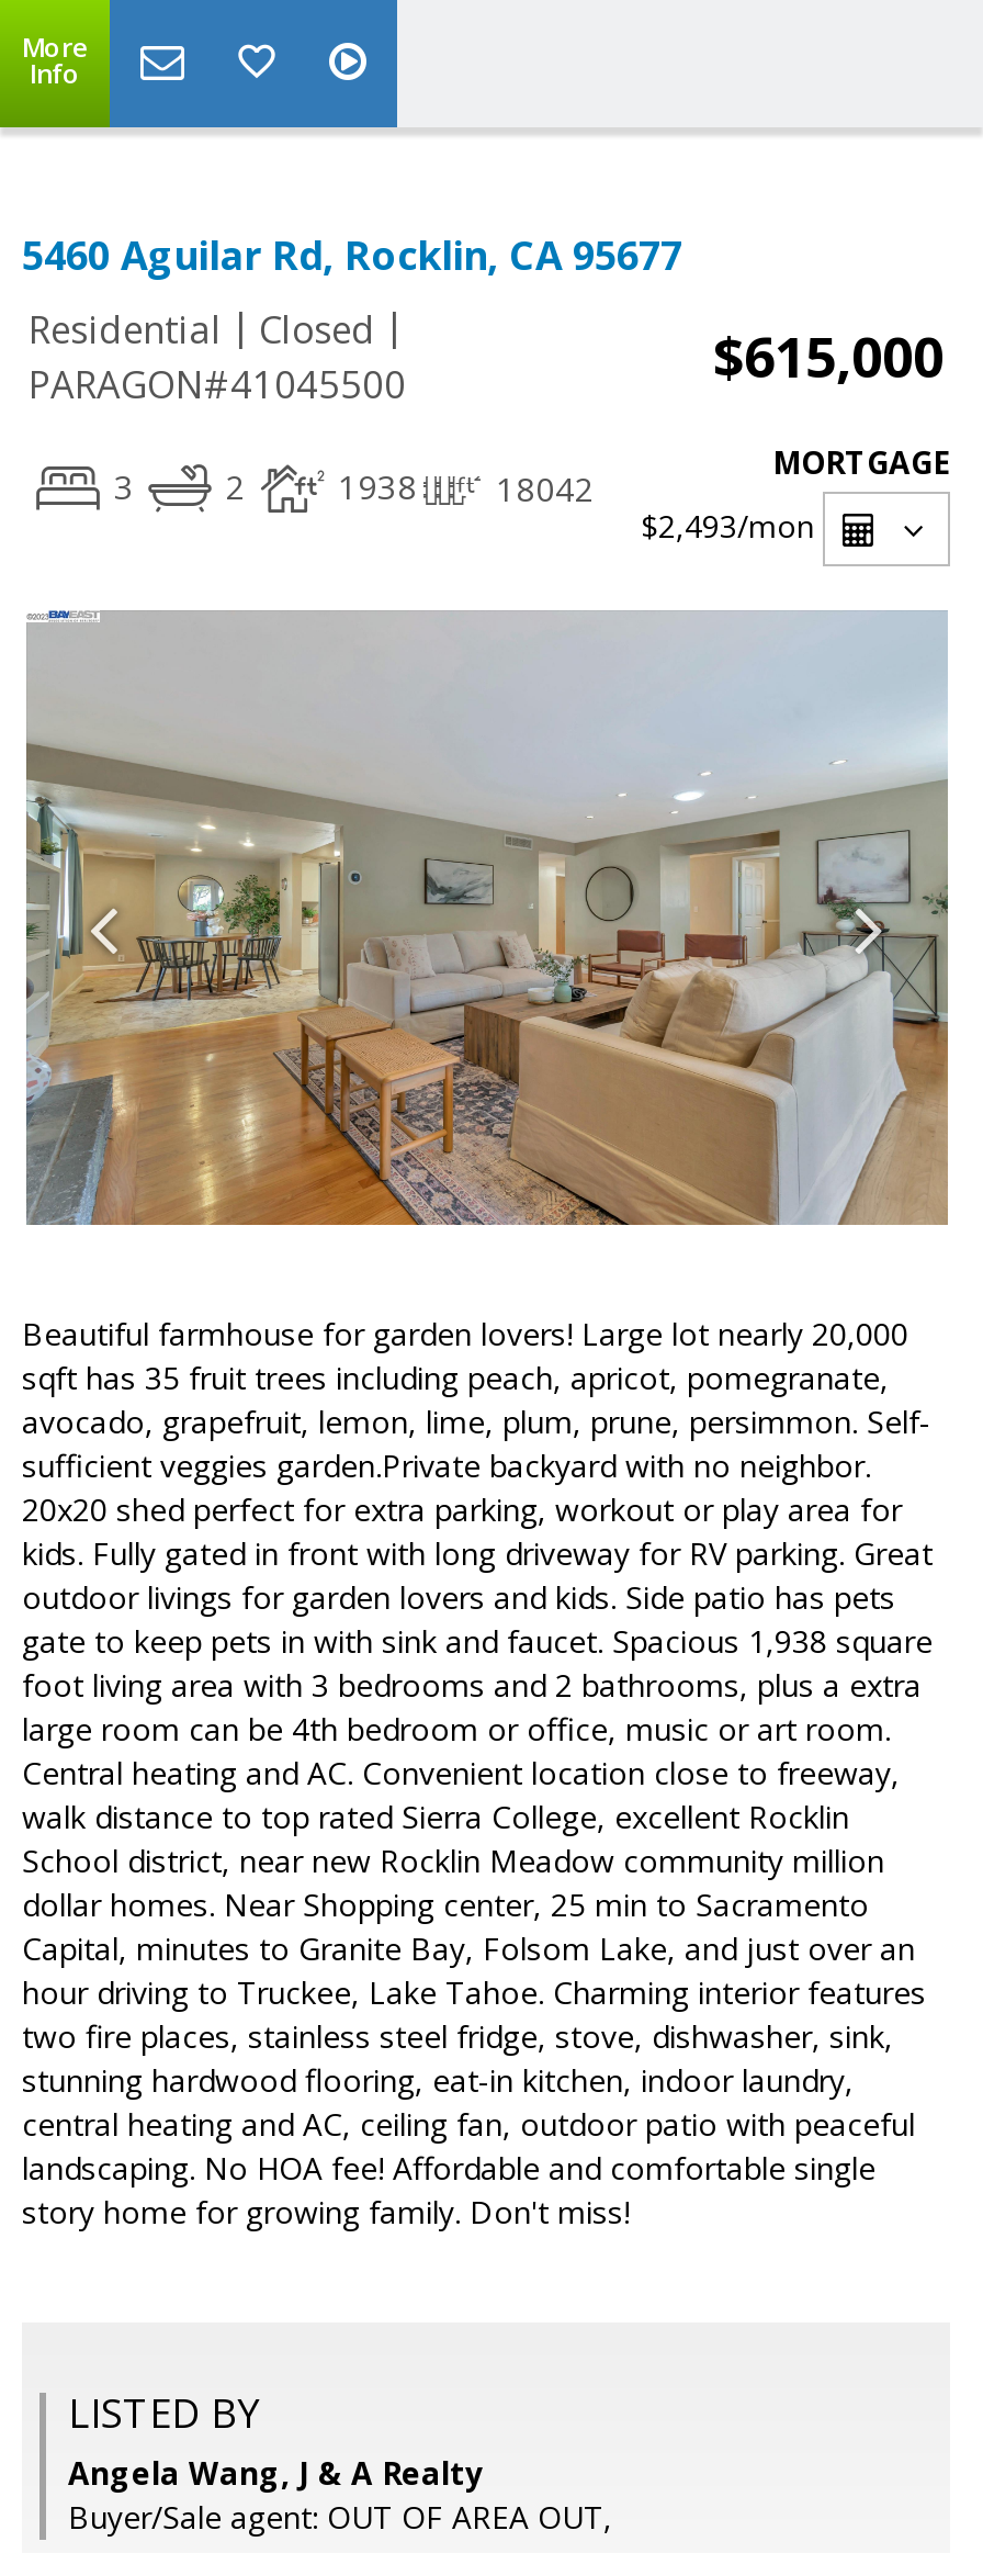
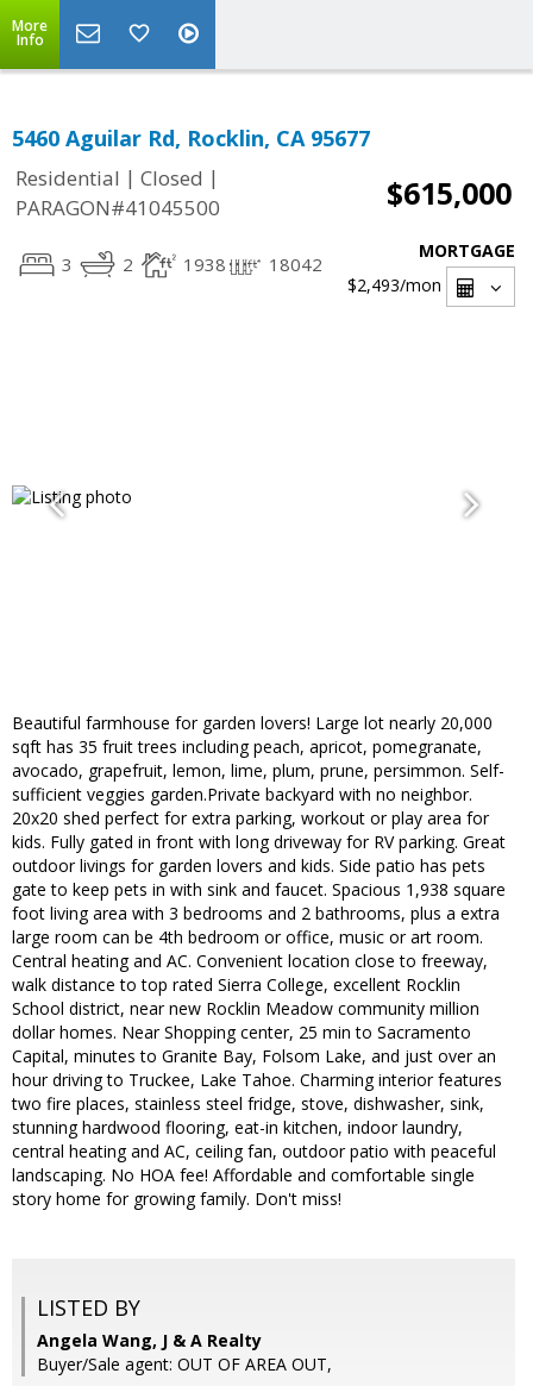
[24,608,950,1227] [image] -> none

